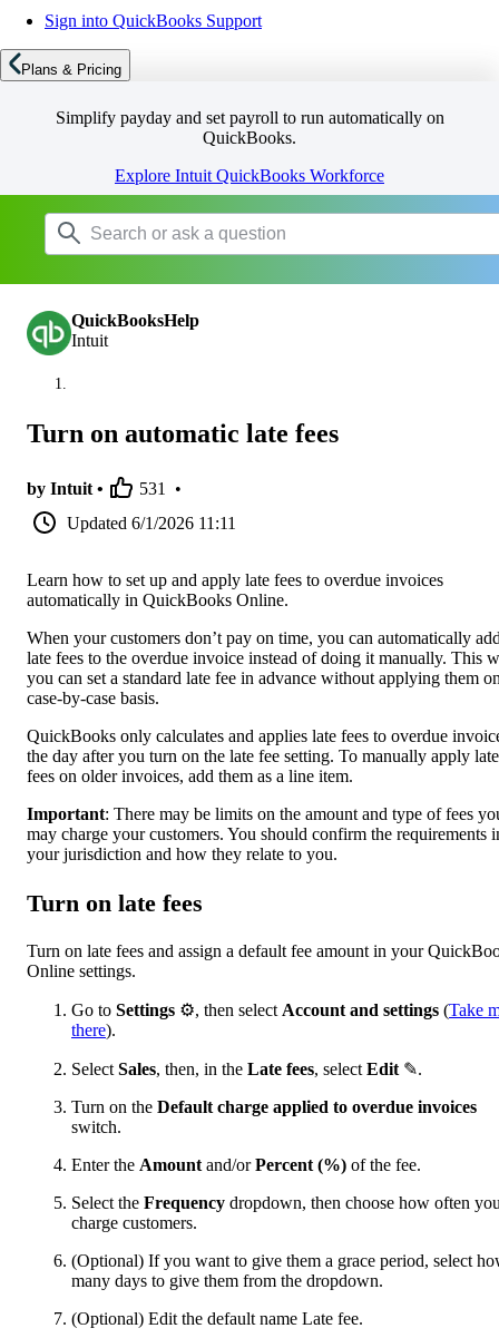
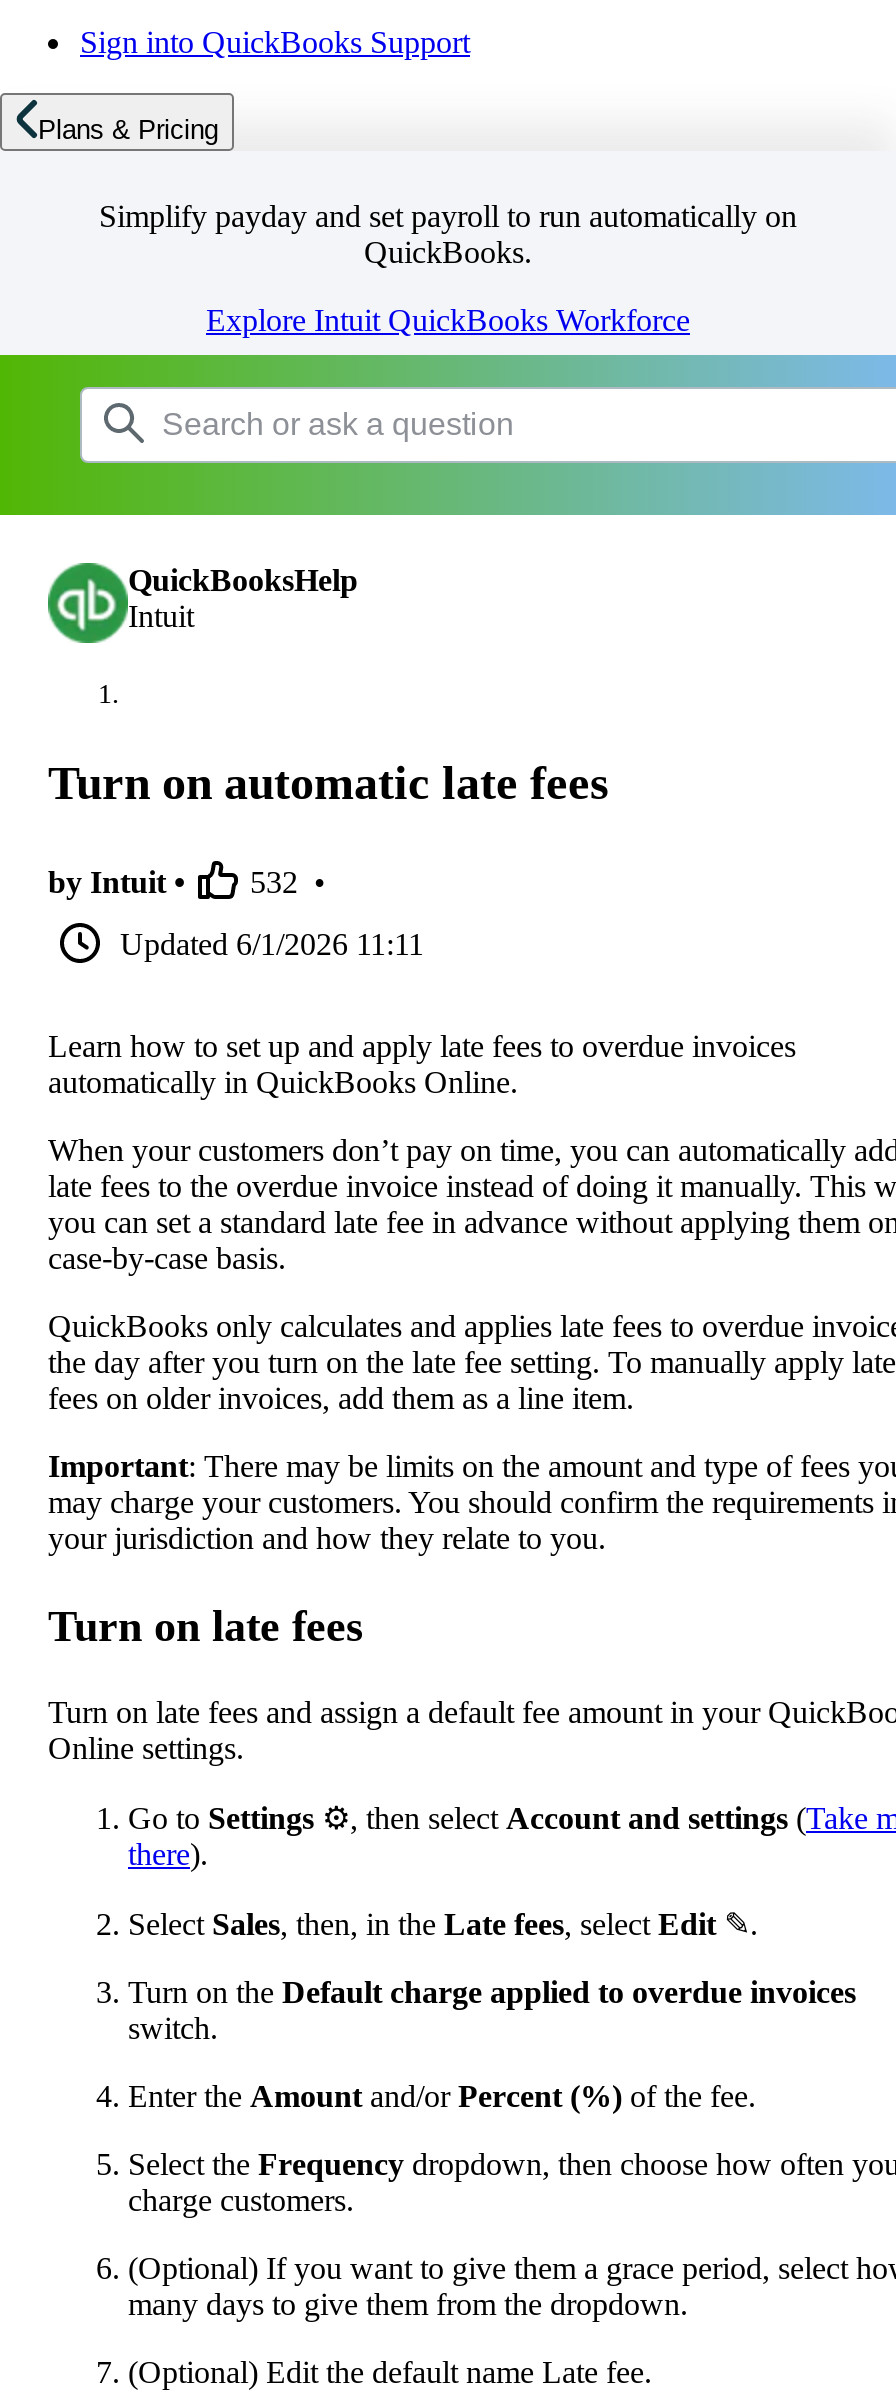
[27,479,182,498] by Intuit • 531 • -> [48,865,326,899] by Intuit • 532 •

